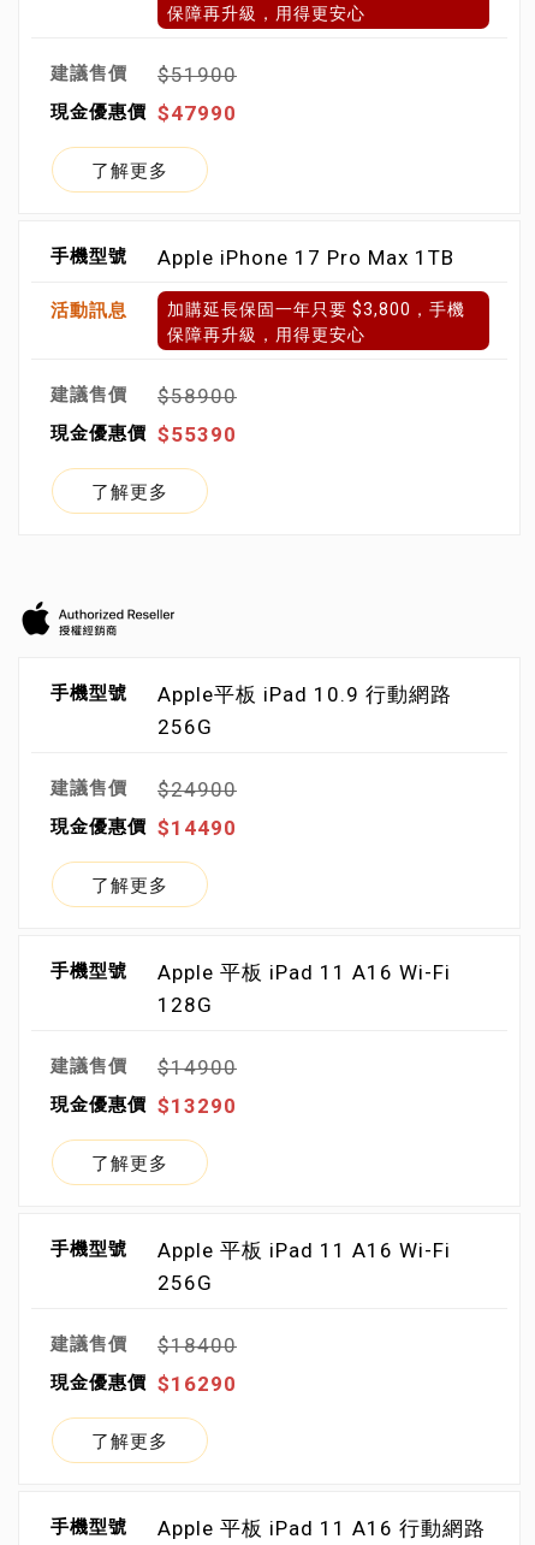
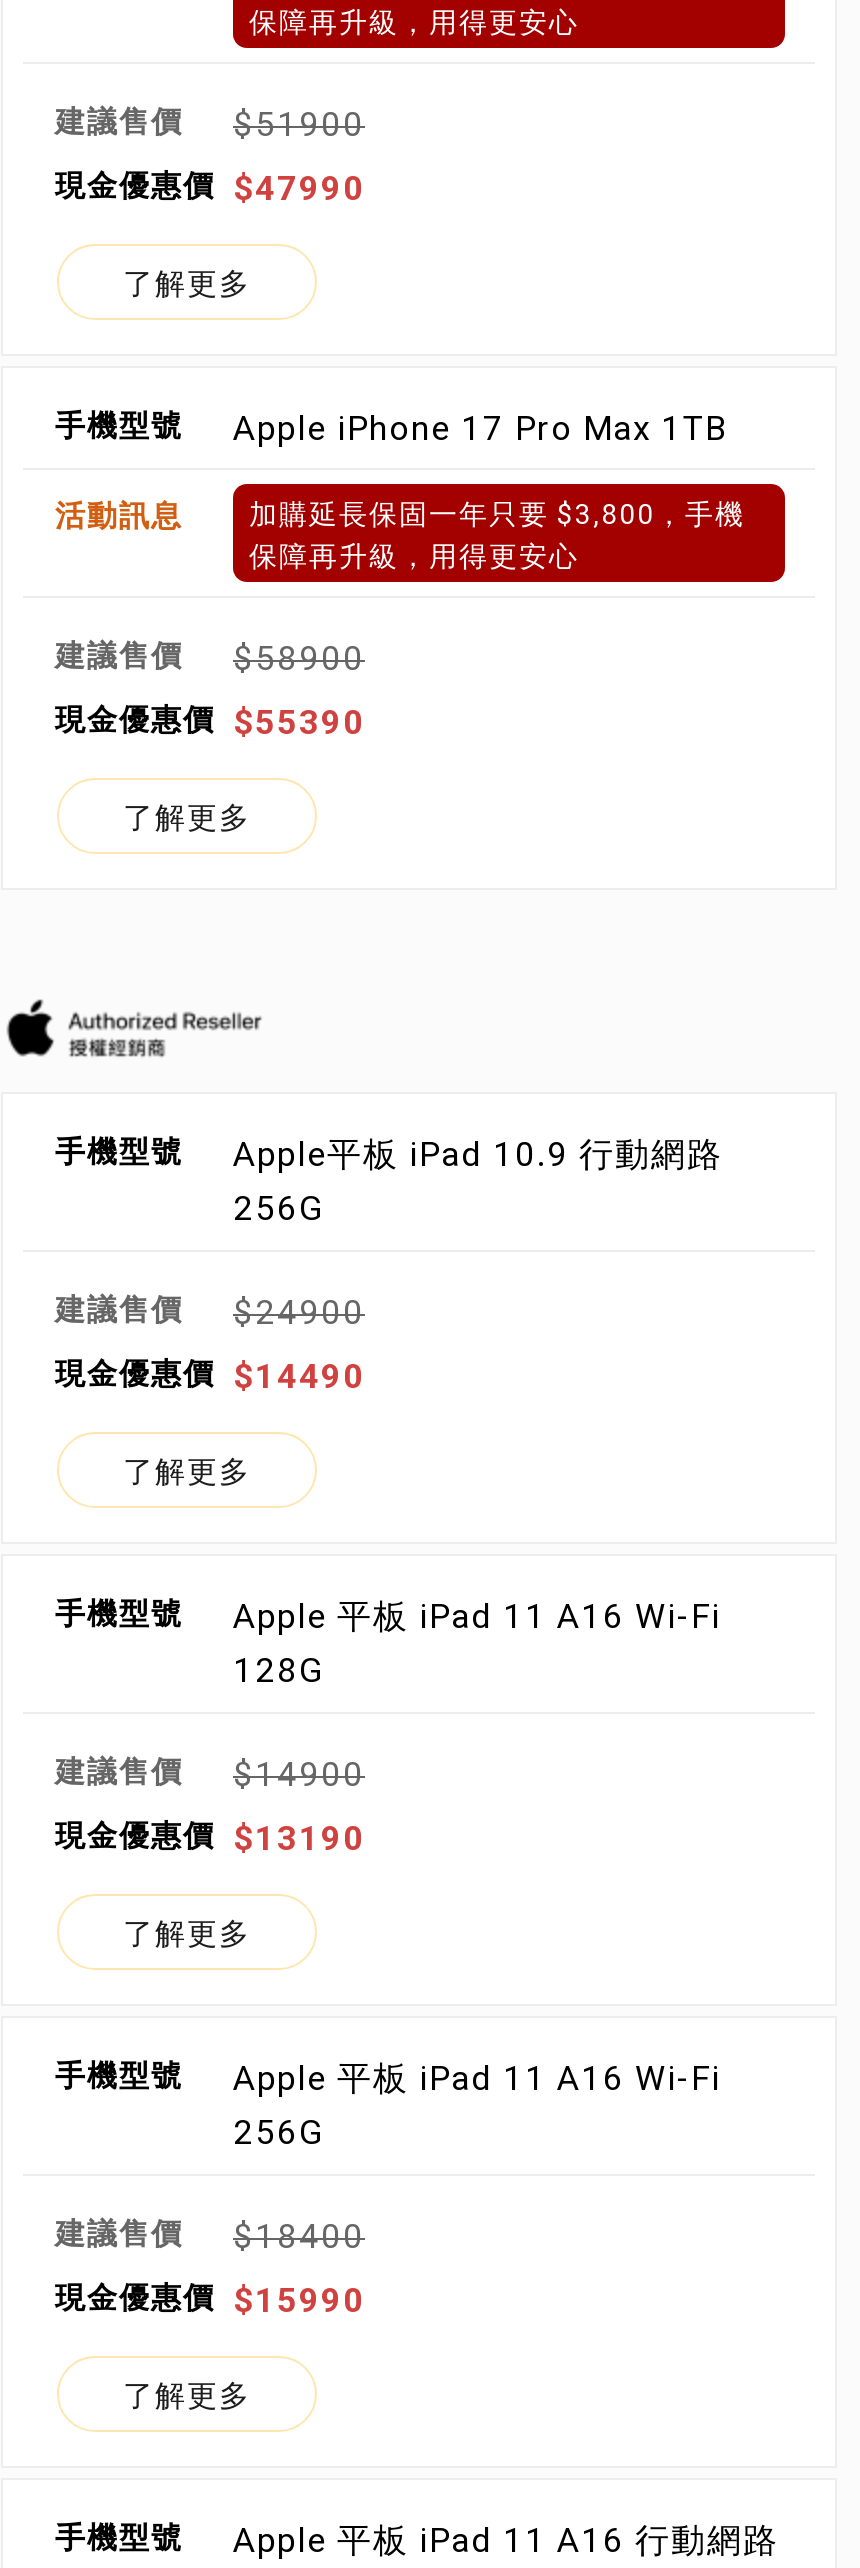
[157,1094,237,1118] $13290 -> [233,1818,365,1858] $13190
[157,1372,237,1396] $16290 -> [233,2280,365,2320] $15990

